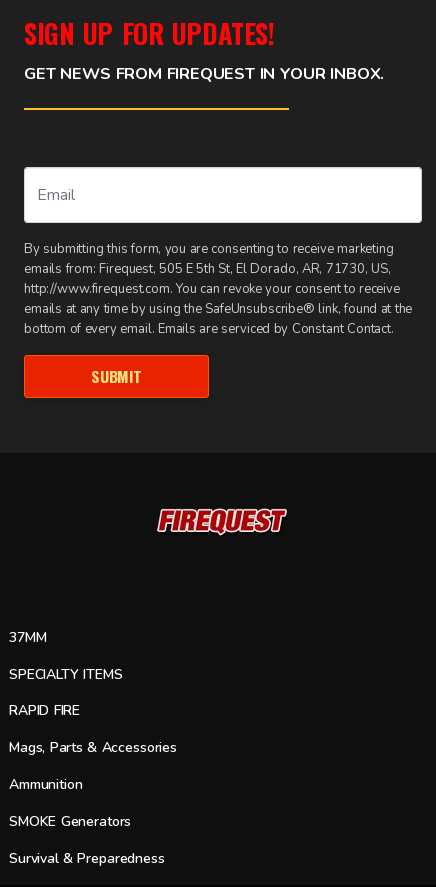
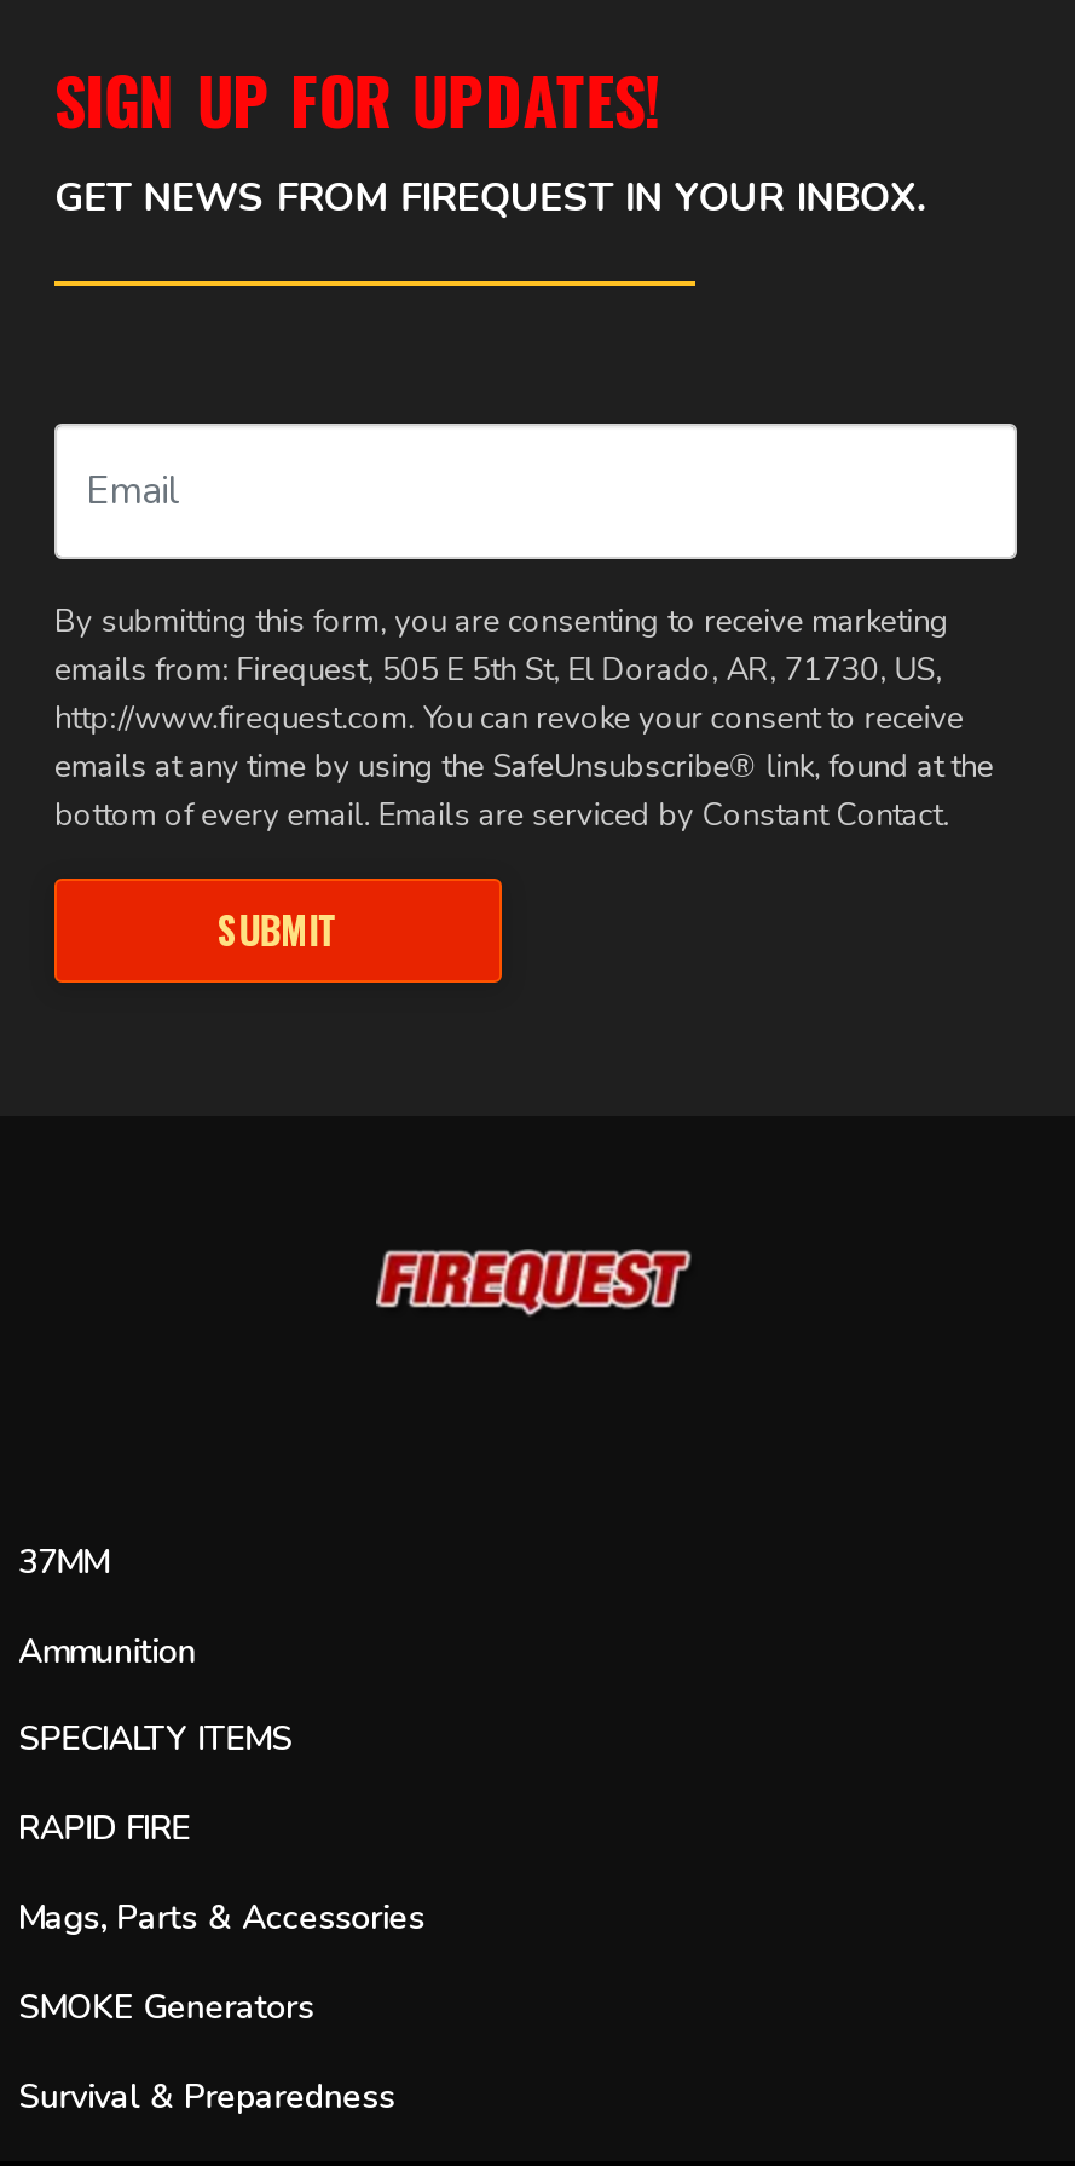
moved [9,665,177,757] -> [18,1717,424,1941]: SPECIALTY ITEMS | RAPID FIRE | Mags, Parts & Accessories
moved [9,775,83,794] -> [18,1628,196,1674]: Ammunition

